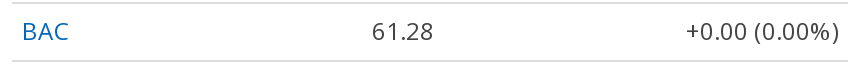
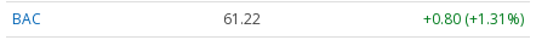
[372,14,434,48] 61.28 -> [223,9,261,29] 61.22
[686,14,838,48] +0.00 (0.00%) -> [423,9,524,29] +0.80 (+1.31%)

